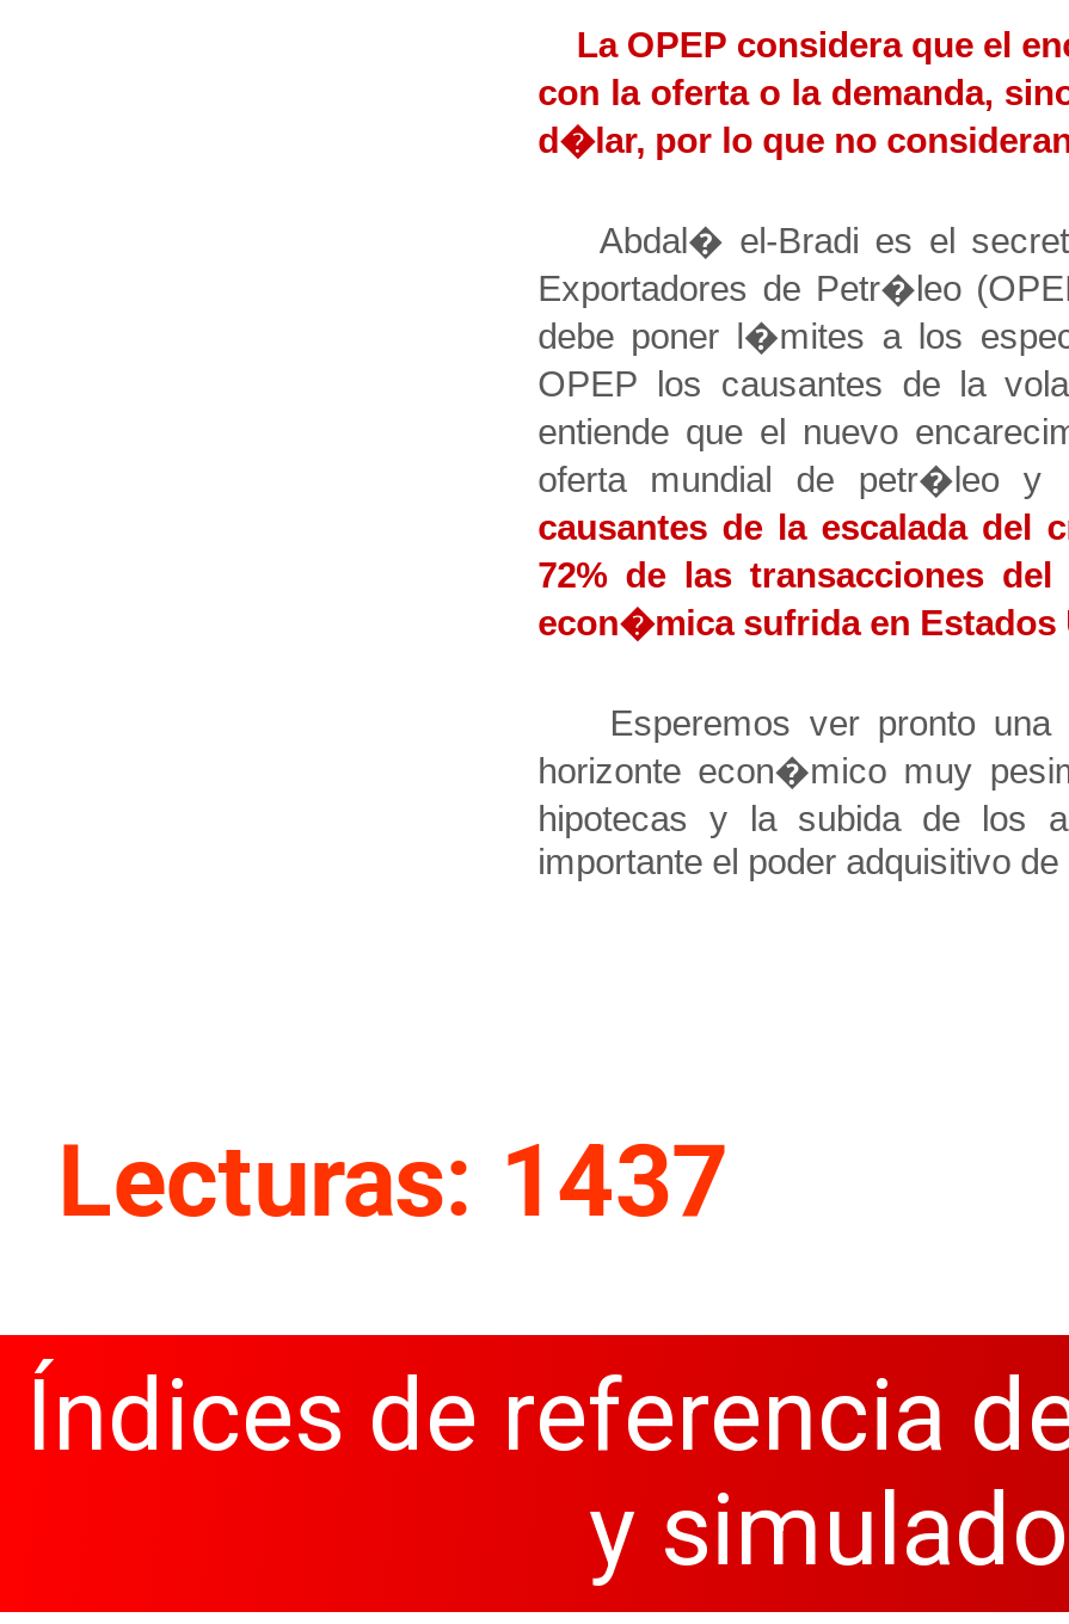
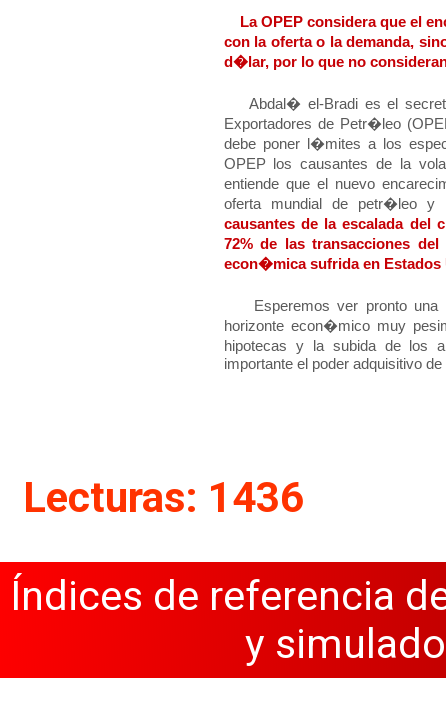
[58,1123,729,1240] Lecturas: 1437 -> [23,473,304,522] Lecturas: 1436

